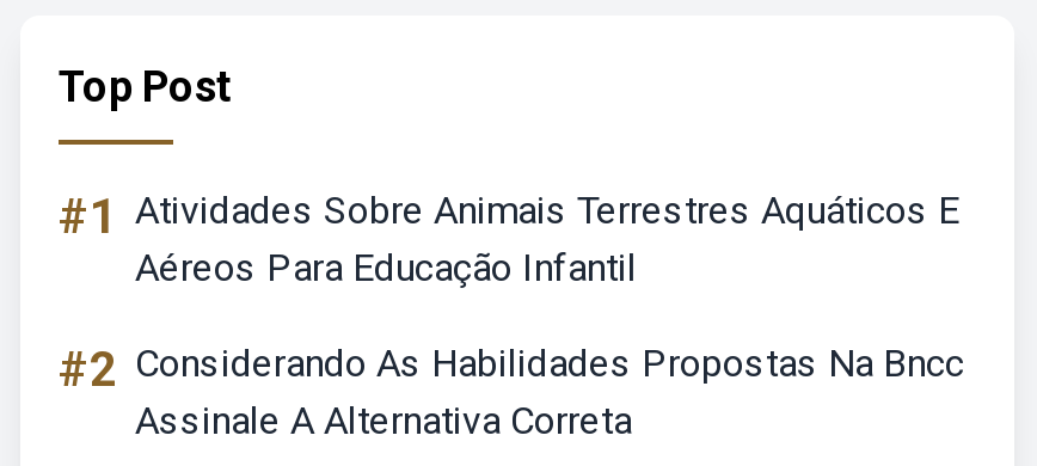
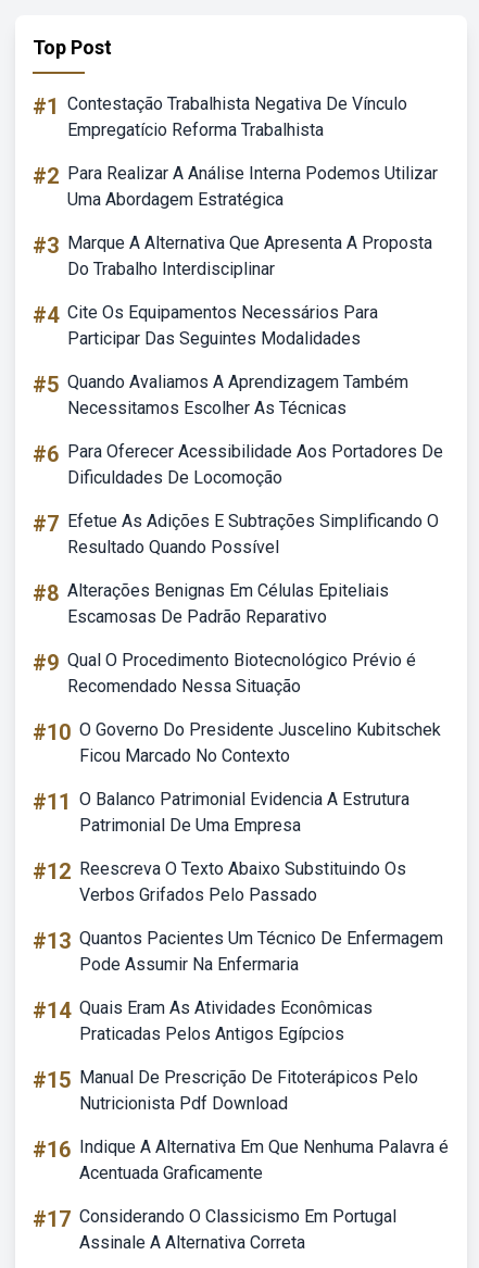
[59,188,964,398] #1 Atividades Sobre Animais Terrestres Aquáticos E | Aéreos Para Educação Infantil | #2 Considerando As Habilidades Propostas Na Bncc -> [33,93,449,1232] #1 Contestação Trabalhista Negativa De Vínculo | Empregatício Reforma Trabalhista | #2 Para Realizar A Análise Interna Podemos Utilizar | Uma Abordagem Estratégica | #3 Marque A Alternativa Que Apresenta A Proposta | Do Trabalho Interdisciplinar | #4 Cite Os Equipamentos Necessários Para | Participar Das Seguintes Modalidades | #5 Quando Avaliamos A Aprendizagem Também | Necessitamos Escolher As Técnicas | #6 Para Oferecer Acessibilidade Aos Portadores De | Dificuldades De Locomoção | #7 Efetue As Adições E Subtrações Simplificando O | Resultado Quando Possível | #8 Alterações Benignas Em Células Epiteliais | Escamosas De Padrão Reparativo | #9 Qual O Procedimento Biotecnológico Prévio é | Recomendado Nessa Situação | #10 O Governo Do Presidente Juscelino Kubitschek | Ficou Marcado No Contexto | #11 O Balanco Patrimonial Evidencia A Estrutura | Patrimonial De Uma Empresa | #12 Reescreva O Texto Abaixo Substituindo Os | Verbos Grifados Pelo Passado | #13 Quantos Pacientes Um Técnico De Enfermagem | Pode Assumir Na Enfermaria | #14 Quais Eram As Atividades Econômicas | Praticadas Pelos Antigos Egípcios | #15 Manual De Prescrição De Fitoterápicos Pelo | Nutricionista Pdf Download | #16 Indique A Alternativa Em Que Nenhuma Palavra é | Acentuada Graficamente | #17 Considerando O Classicismo Em Portugal

